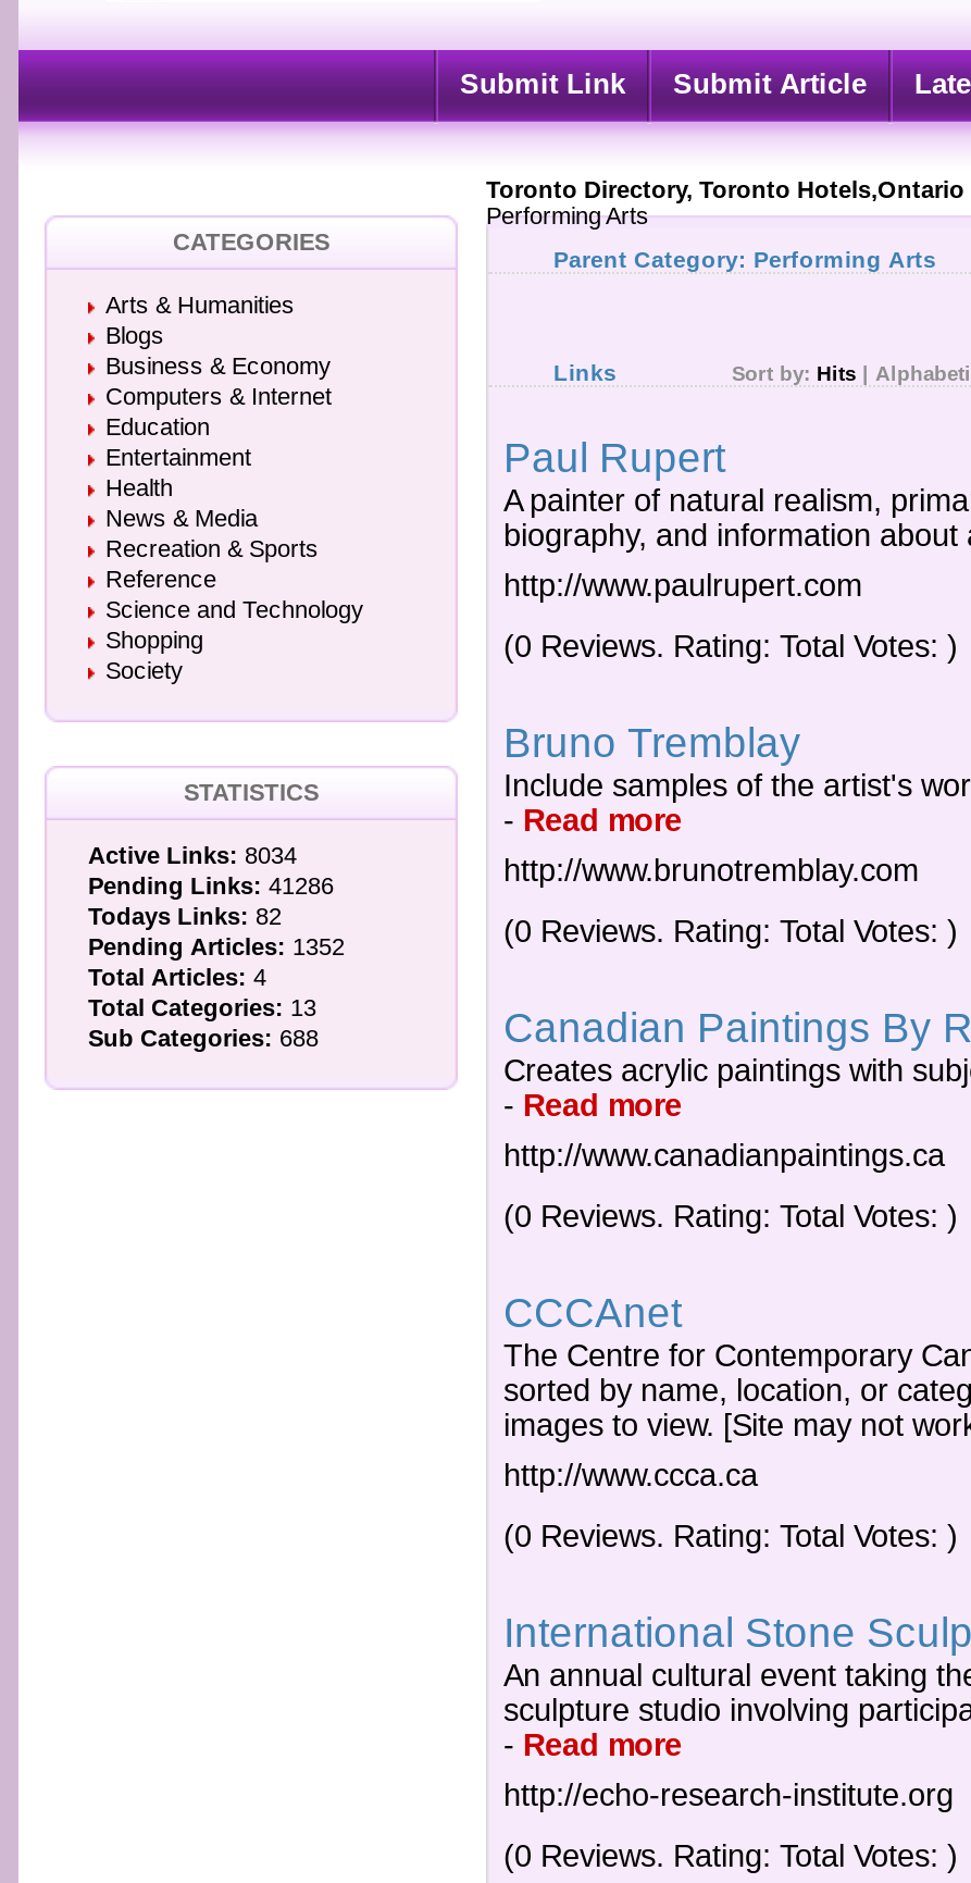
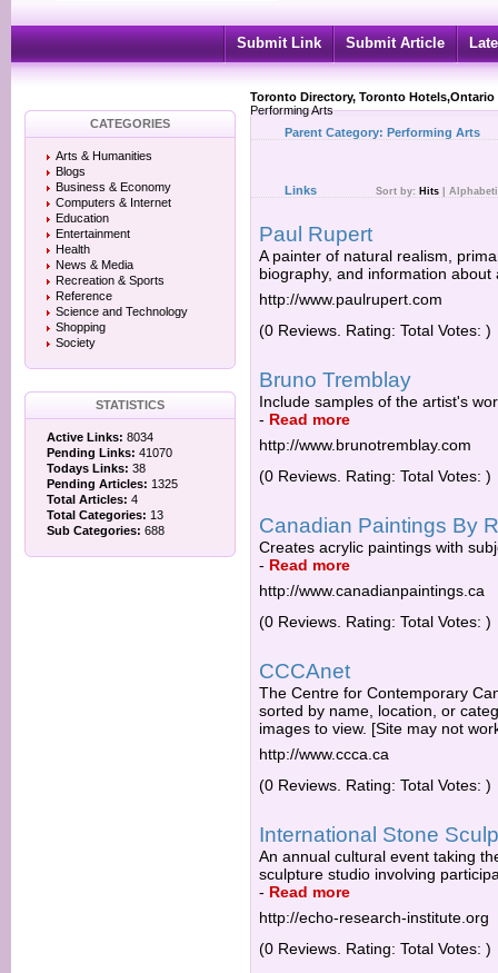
[88,872,334,899] Pending Links: 41286 -> [47,446,172,459] Pending Links: 41070
[88,903,282,929] Todays Links: 82 -> [47,461,146,475] Todays Links: 38
[88,933,345,959] Pending Articles: 1352 -> [47,477,178,490] Pending Articles: 1325

